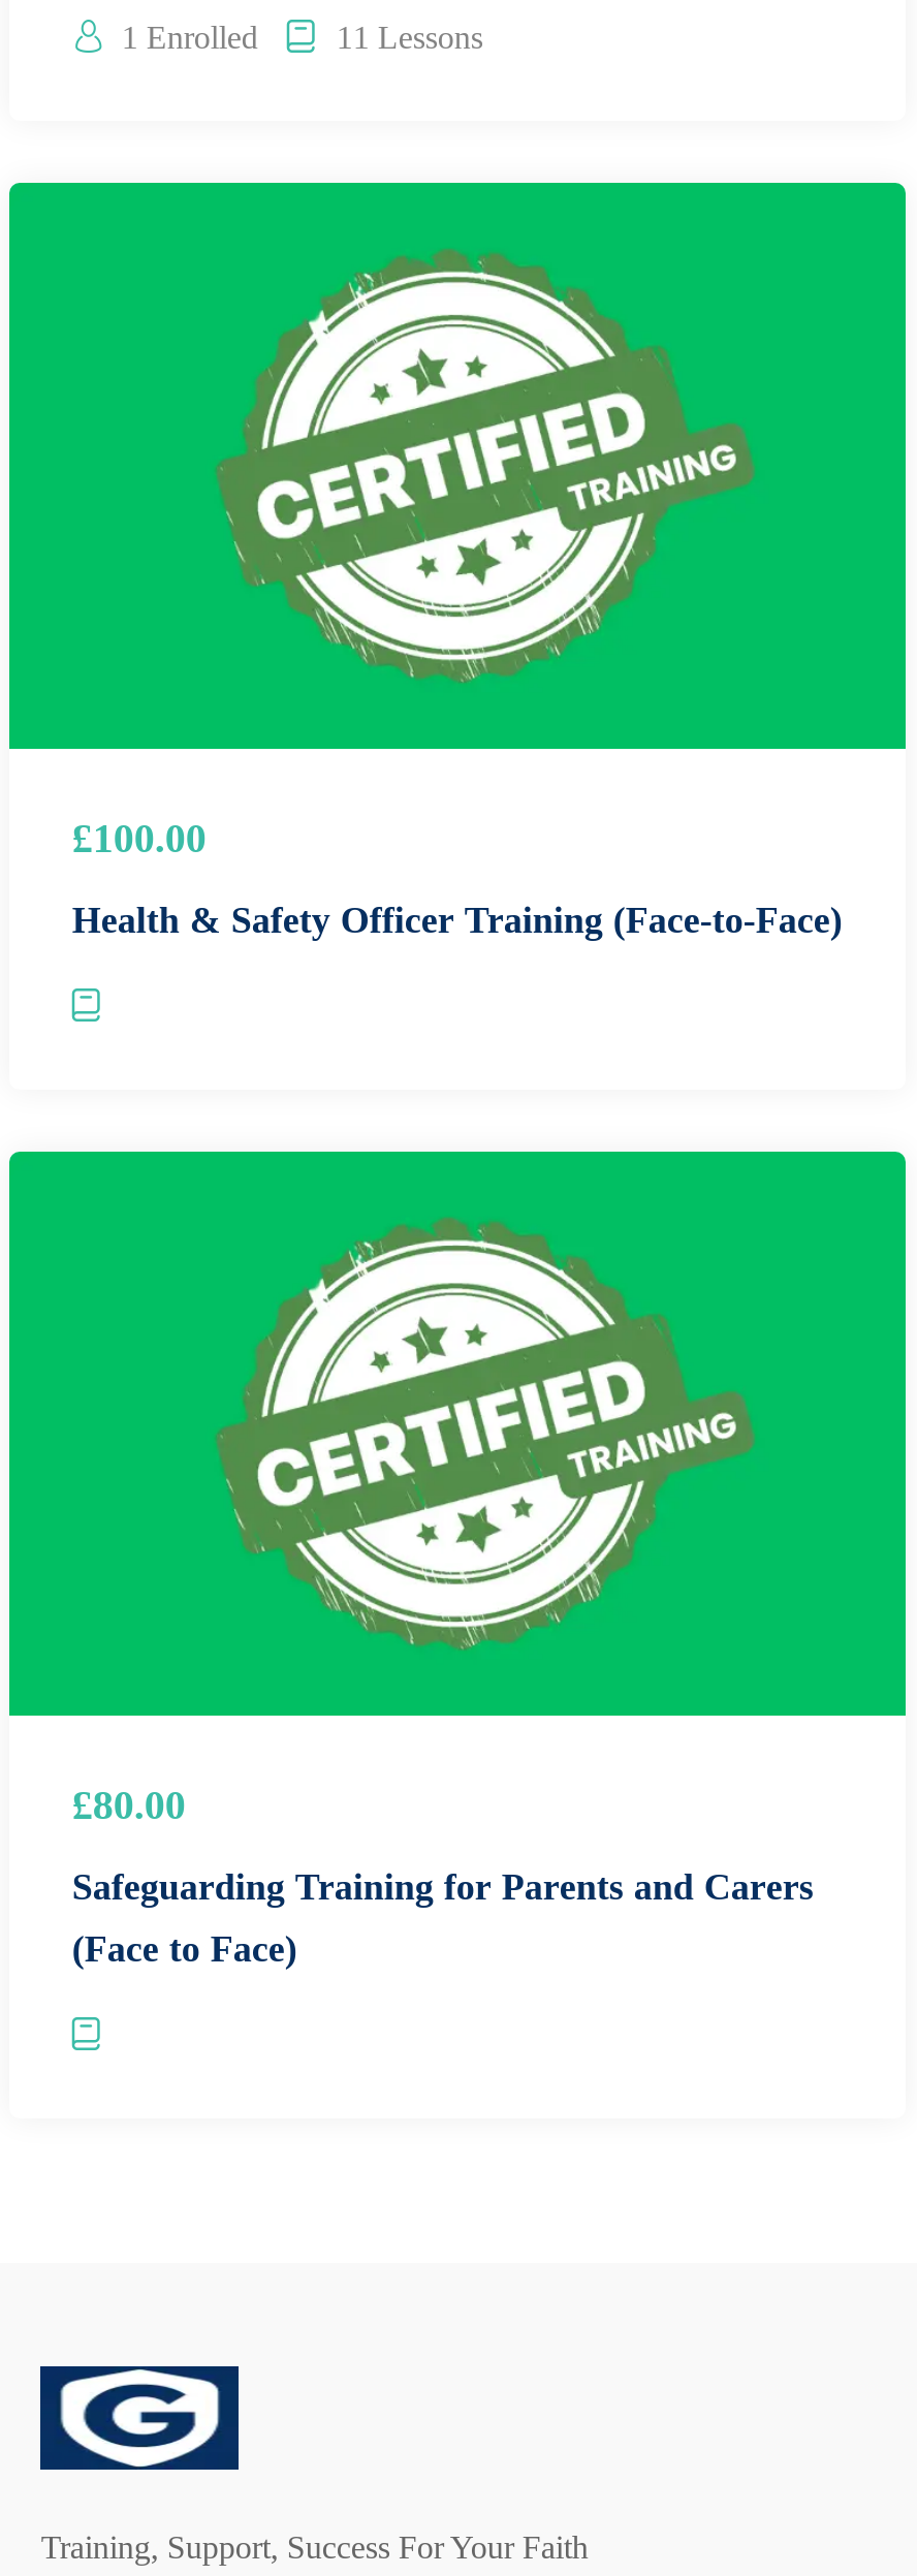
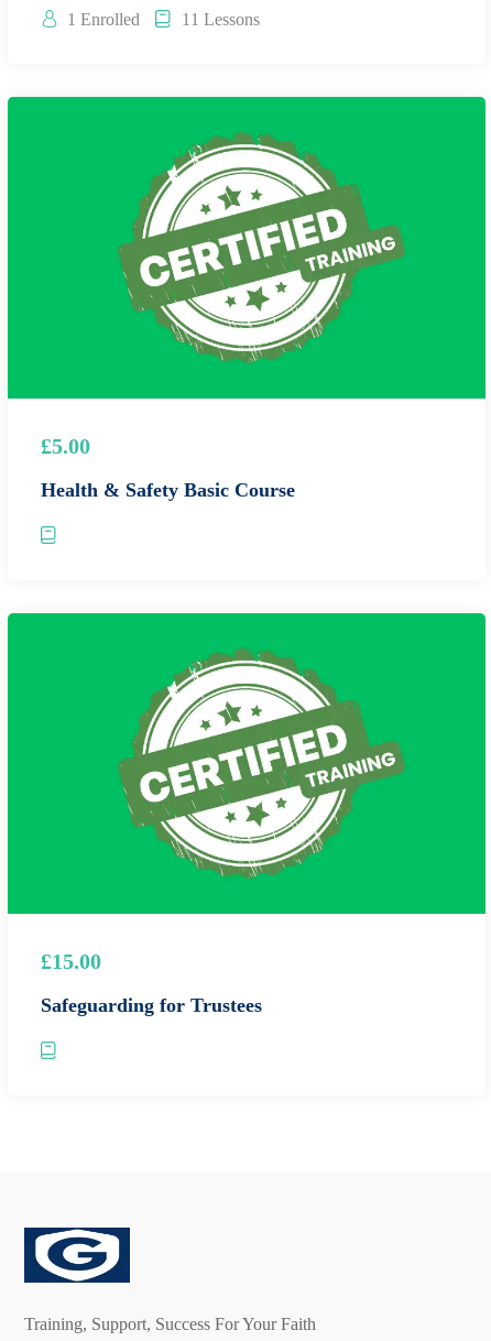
[72,815,842,941] £100.00 | Health & Safety Officer Training (Face-to-Face) -> [41,434,295,501] £5.00 | Health & Safety Basic Course
[72,1783,814,1971] £80.00 | Safeguarding Training for Parents and Carers | (Face to Face) -> [41,949,262,1017] £15.00 | Safeguarding for Trustees

